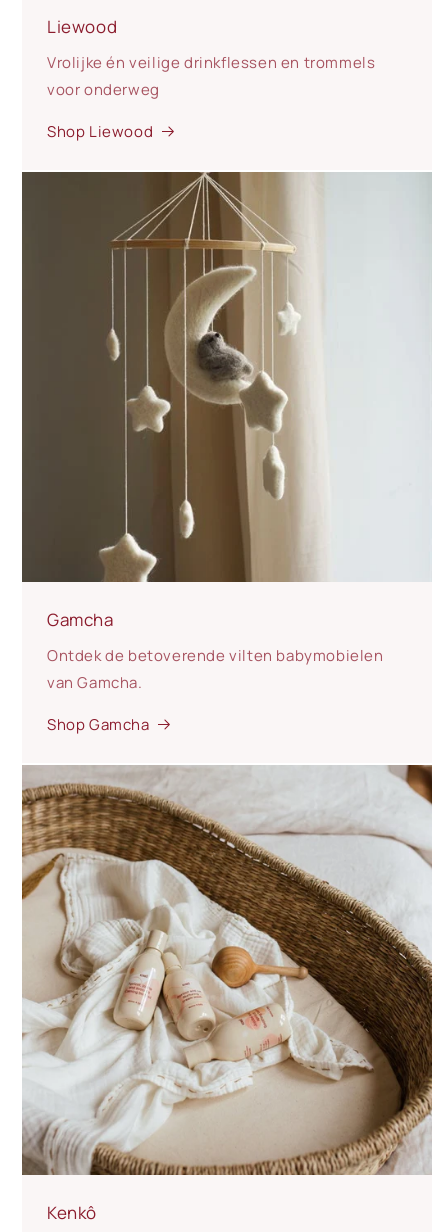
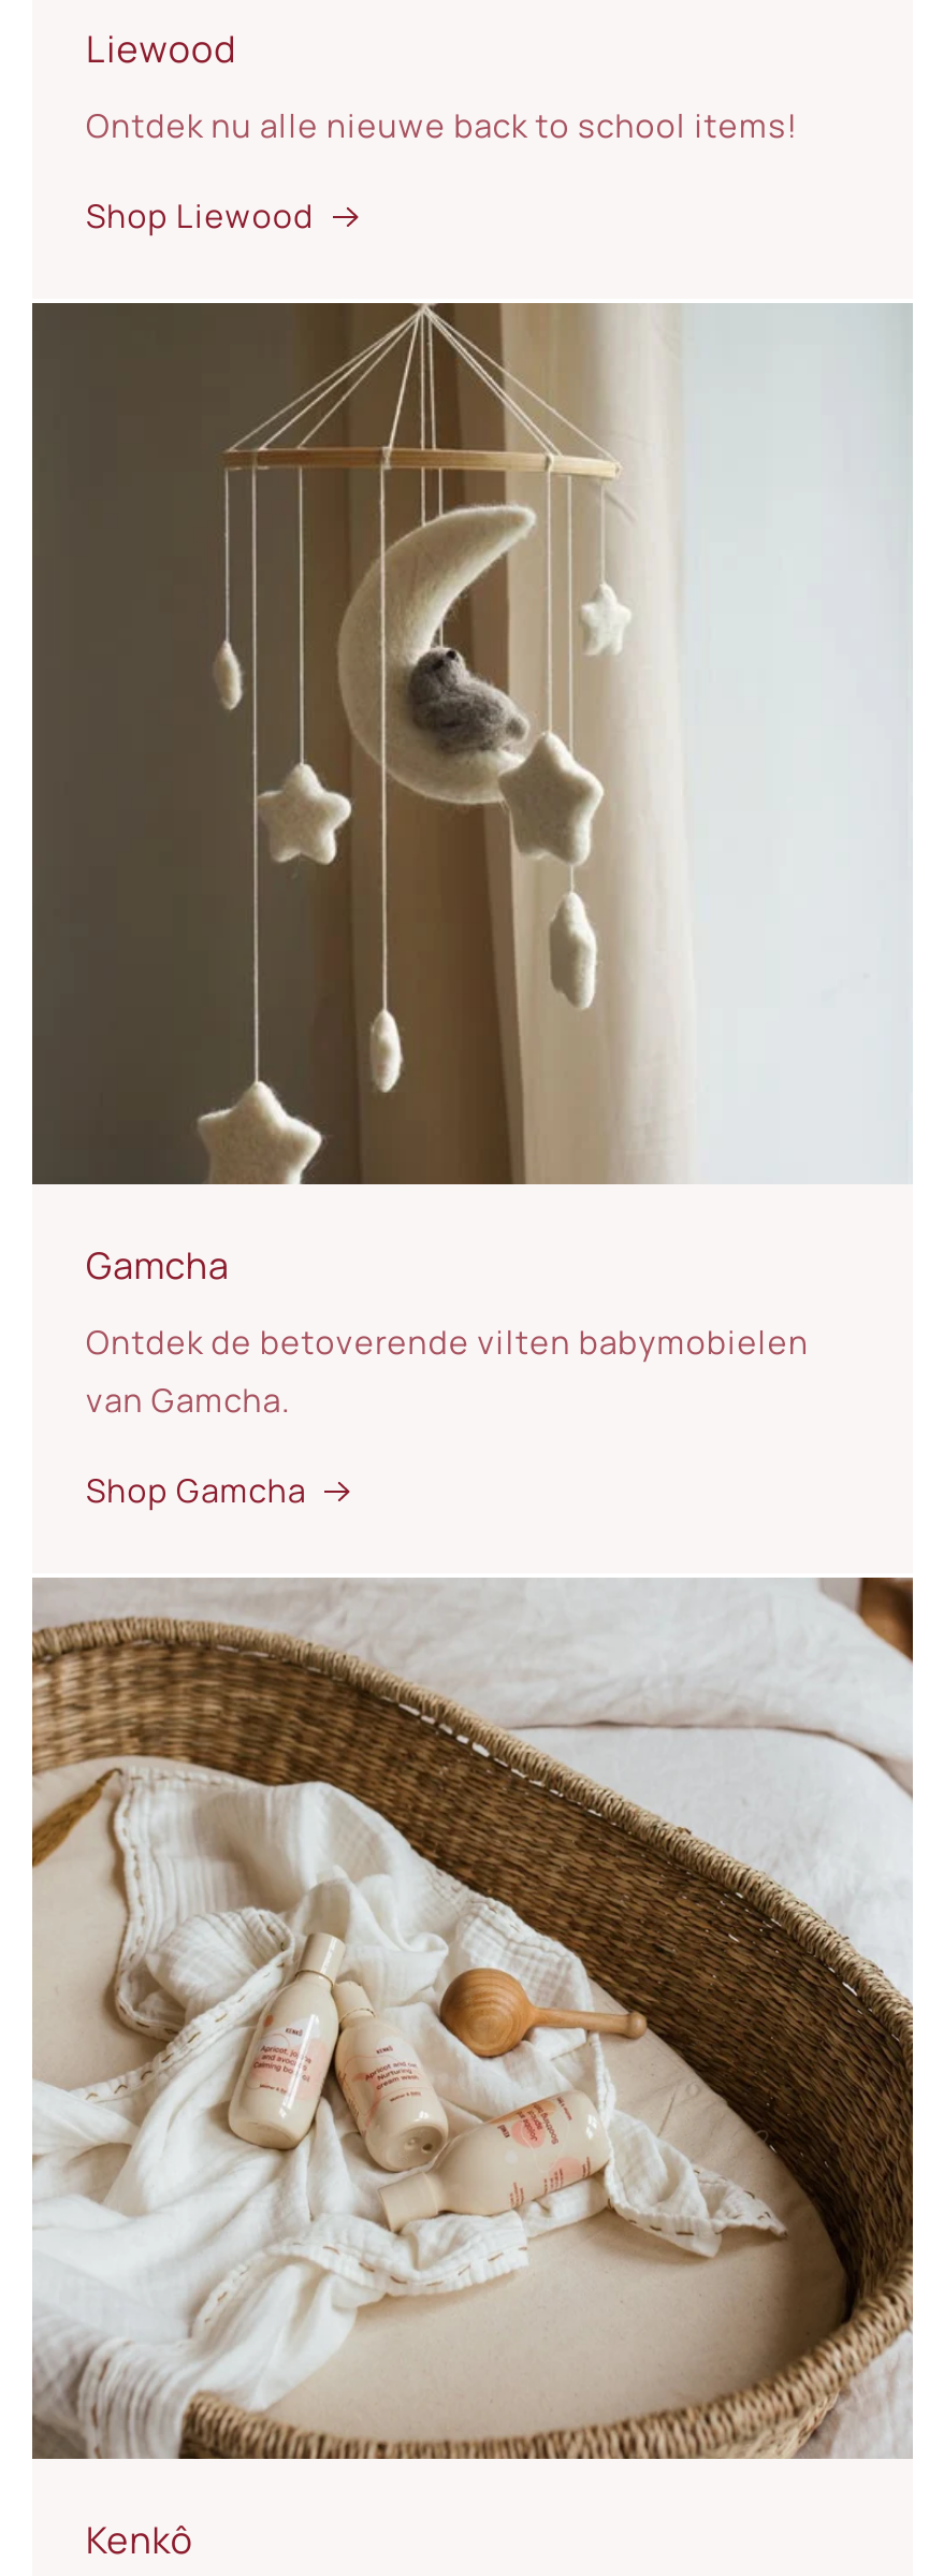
[47,52,375,100] Vrolijke én veilige drinkflessen en trommels | voor onderweg -> [86,104,799,149] Ontdek nu alle nieuwe back to school items!

